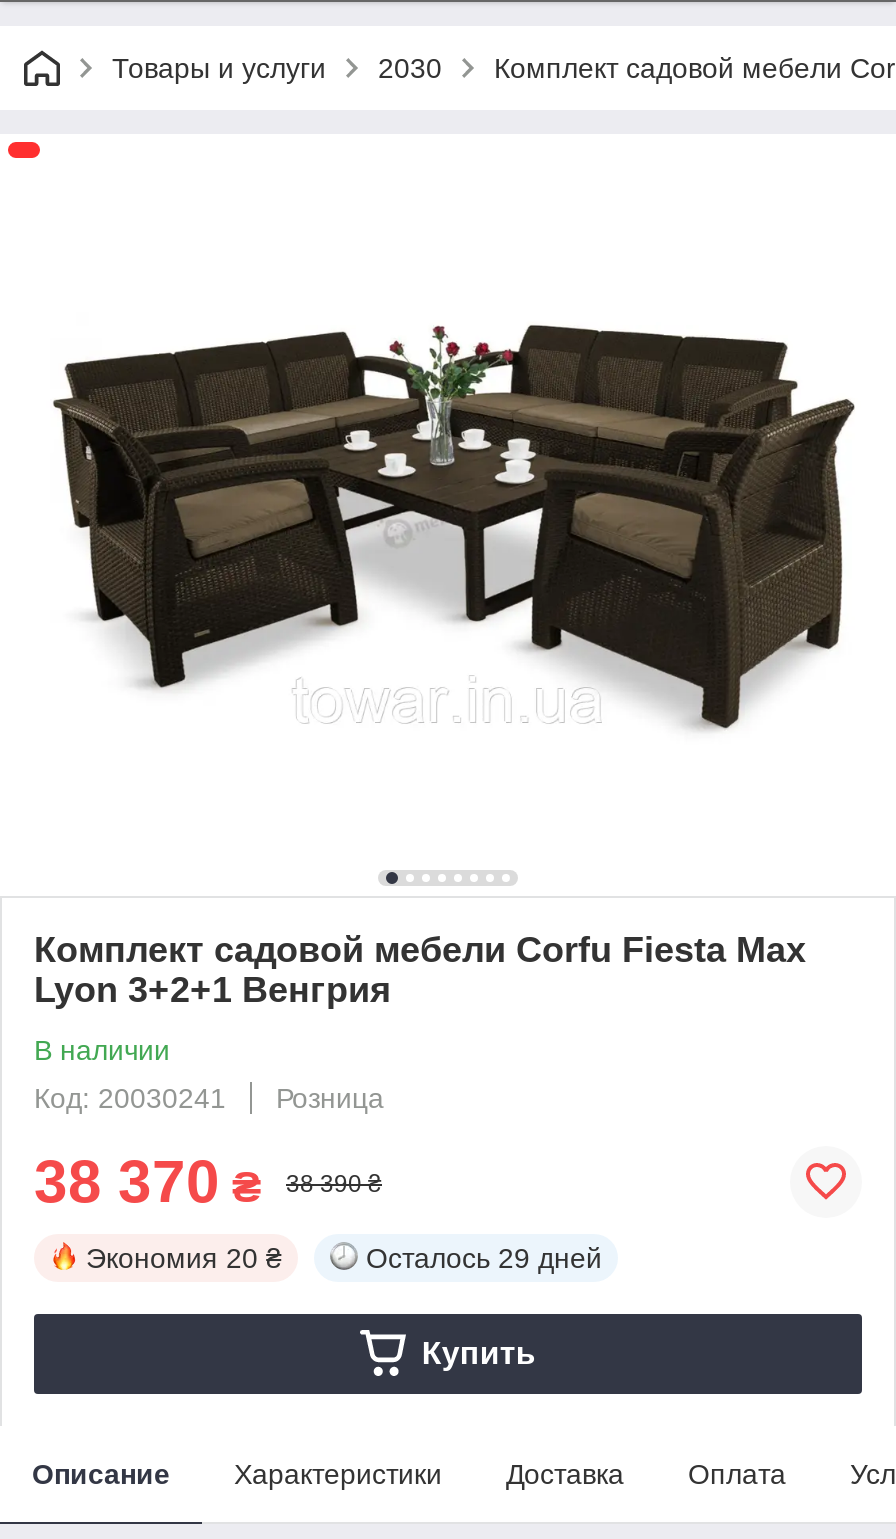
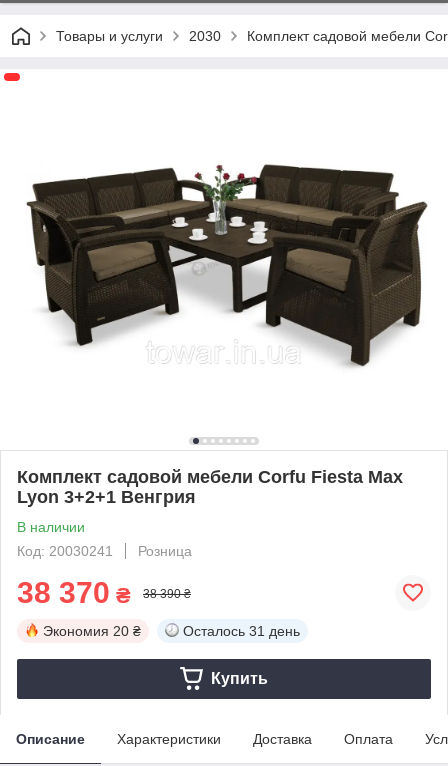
[366,1242,602,1274] Осталось 29 дней -> [183,623,300,639] Осталось 31 день

